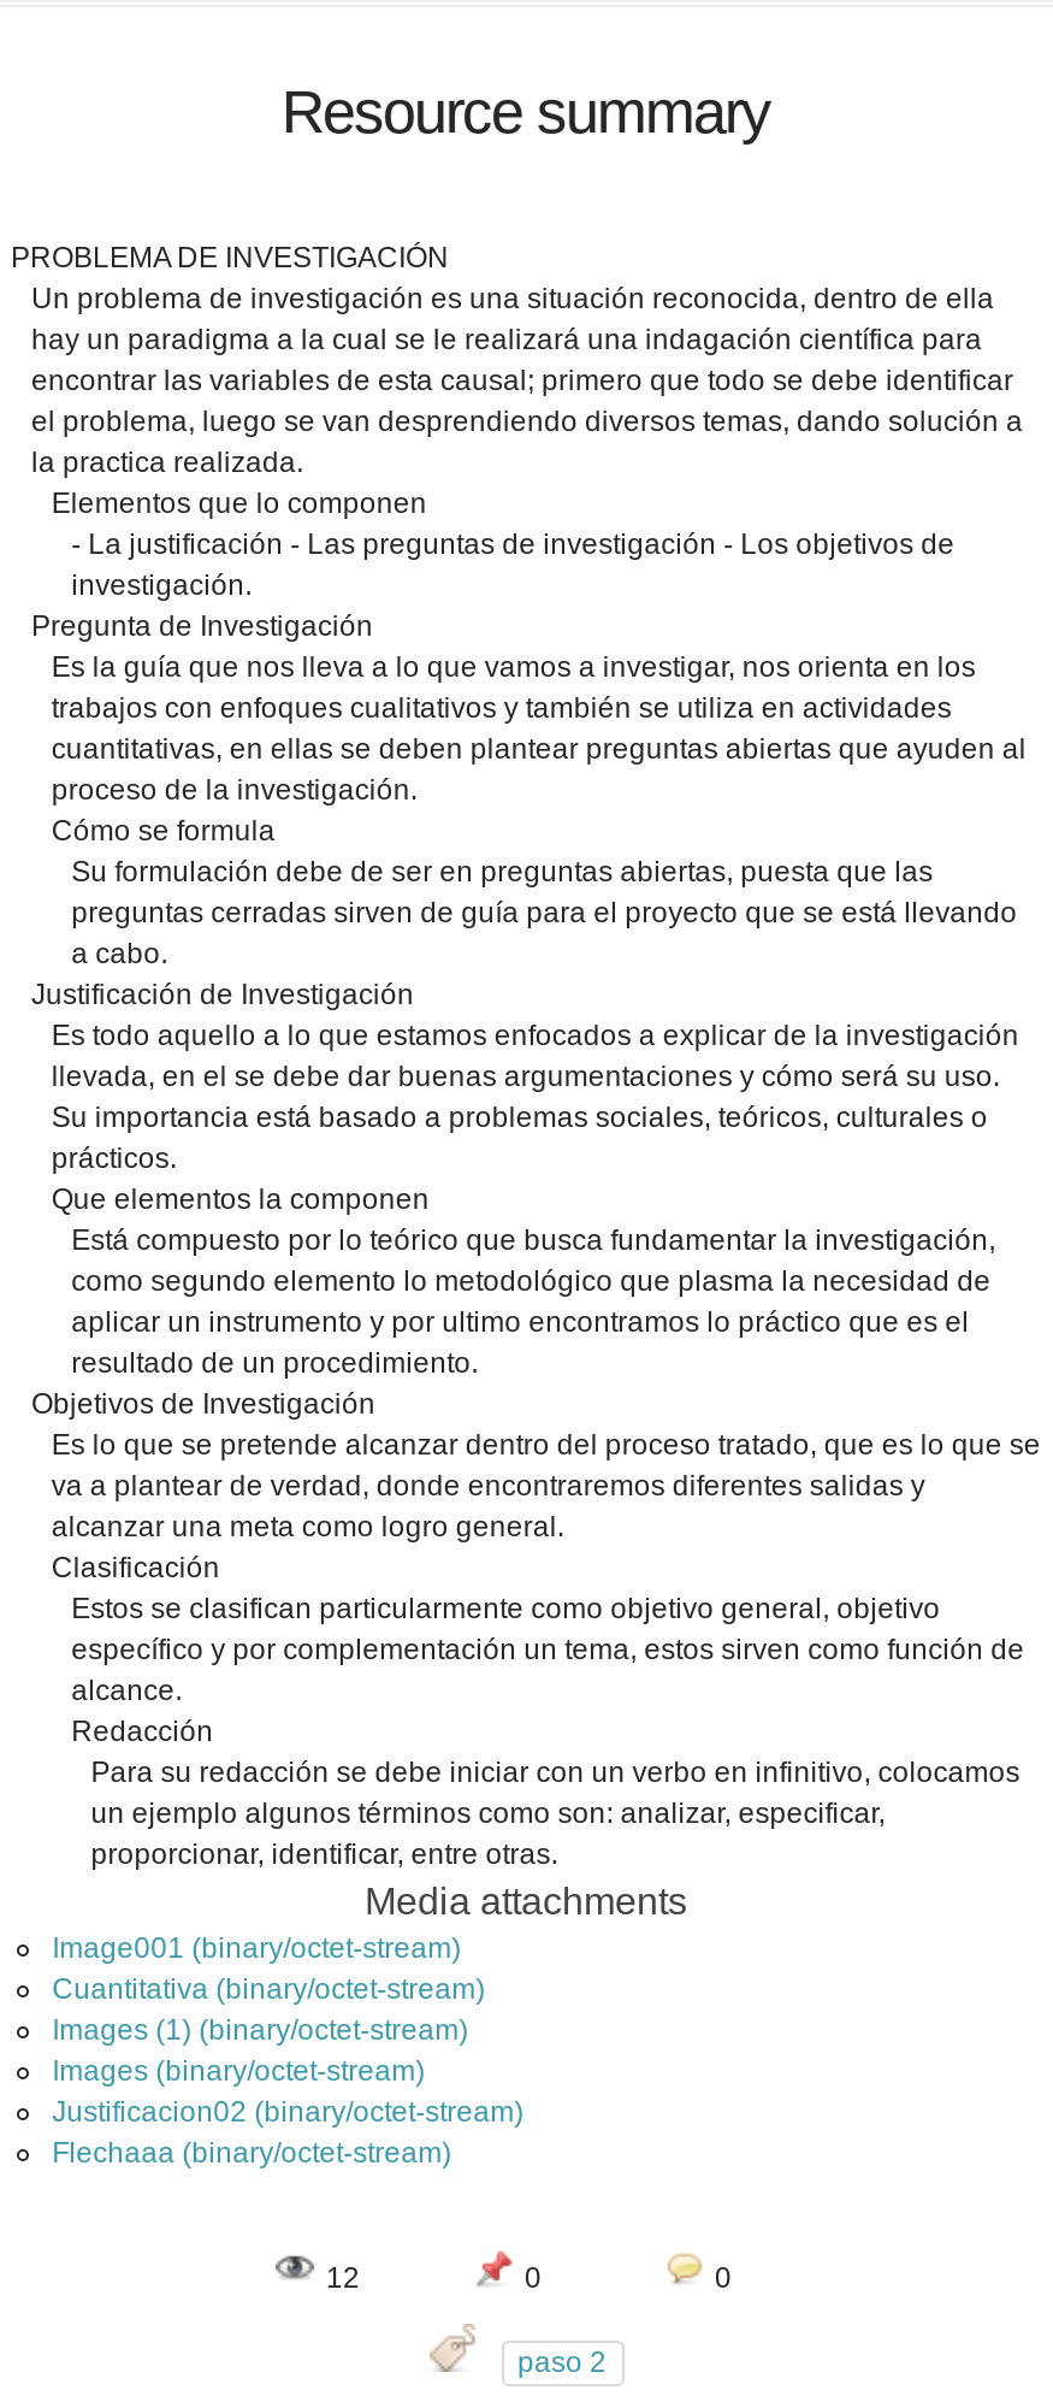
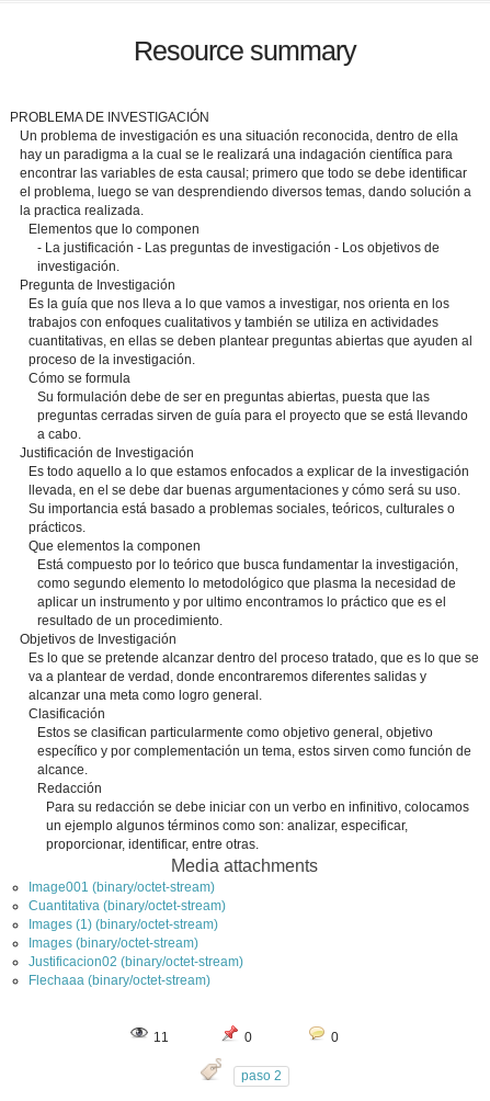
[326,2262,360,2295] 12 -> [153,1030,169,1045] 11

